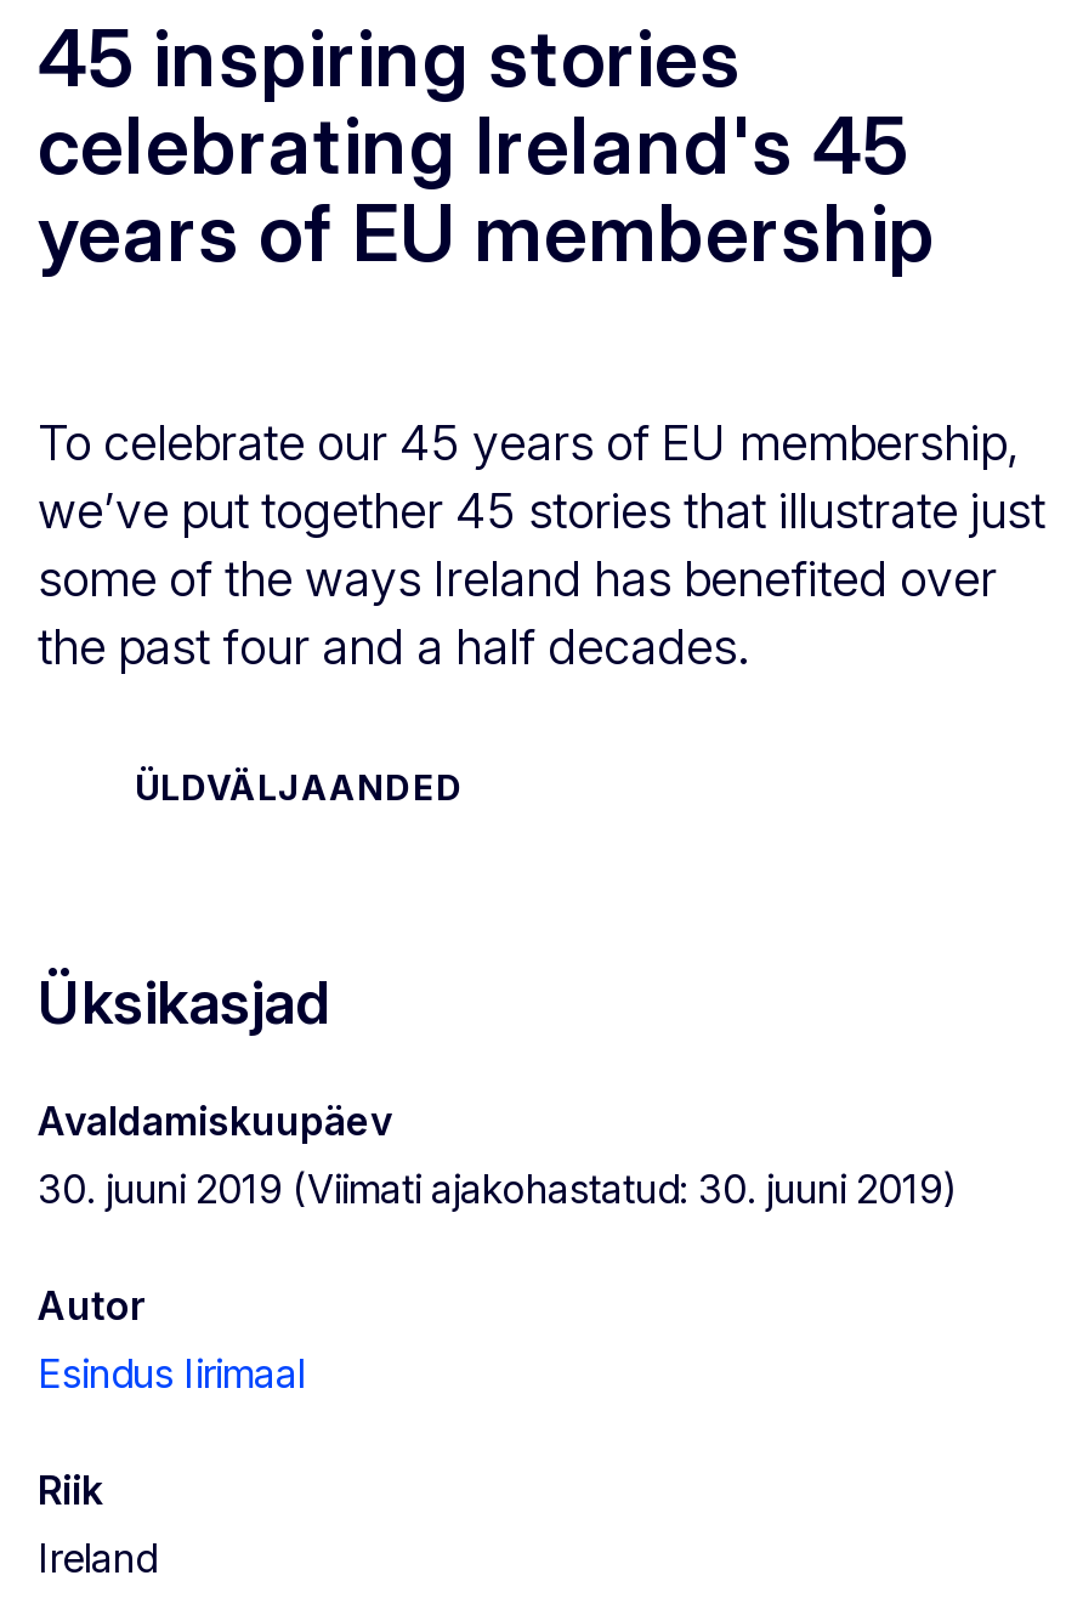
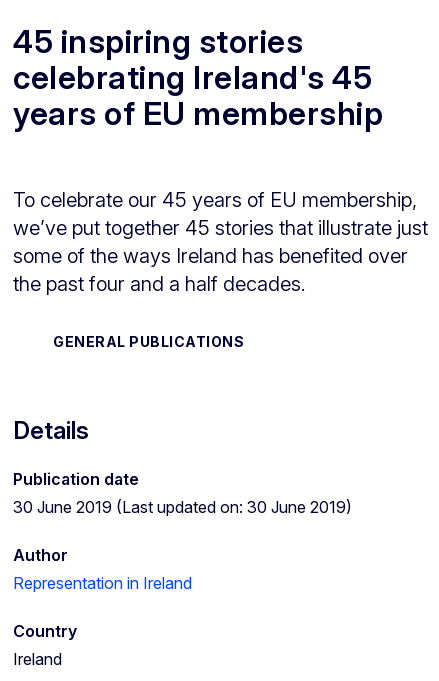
[135,766,464,807] ÜLDVÄLJAANDED -> [53,333,244,350] GENERAL PUBLICATIONS
[38,968,329,1038] Üksikasjad -> [13,416,89,445] Details
[38,1096,958,1213] Avaldamiskuupäev | 30. juuni 2019 (Viimati ajakohastatud: 30. juuni 2019) -> [13,469,352,517] Publication date | 30 June 2019 (Last updated on: 30 June 2019)
[38,1281,305,1397] Autor | Esindus Iirimaal -> [13,545,192,593] Author | Representation in Ireland
[38,1465,103,1514] Riik -> [13,621,77,641] Country

